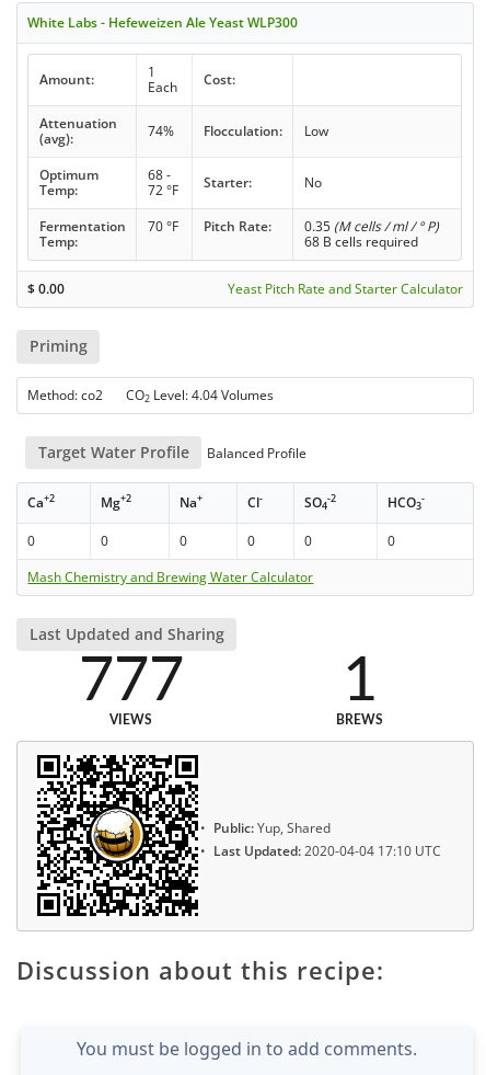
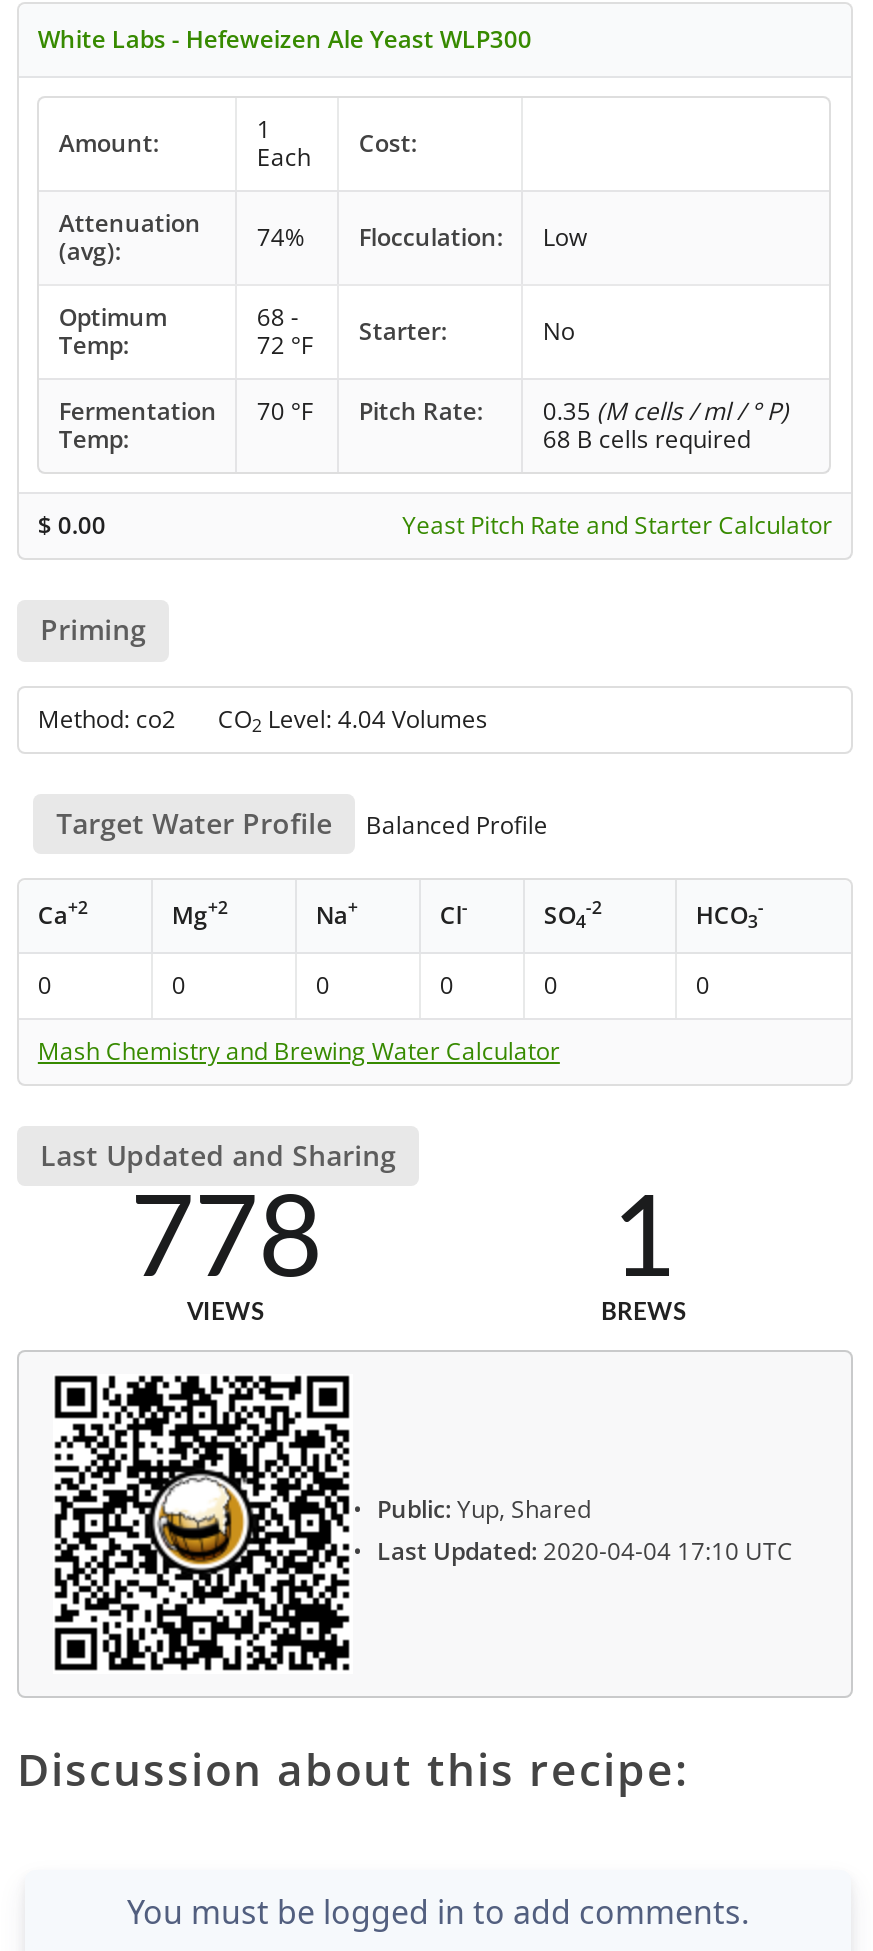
[78,651,183,713] 777 -> [130,1187,322,1299] 778

